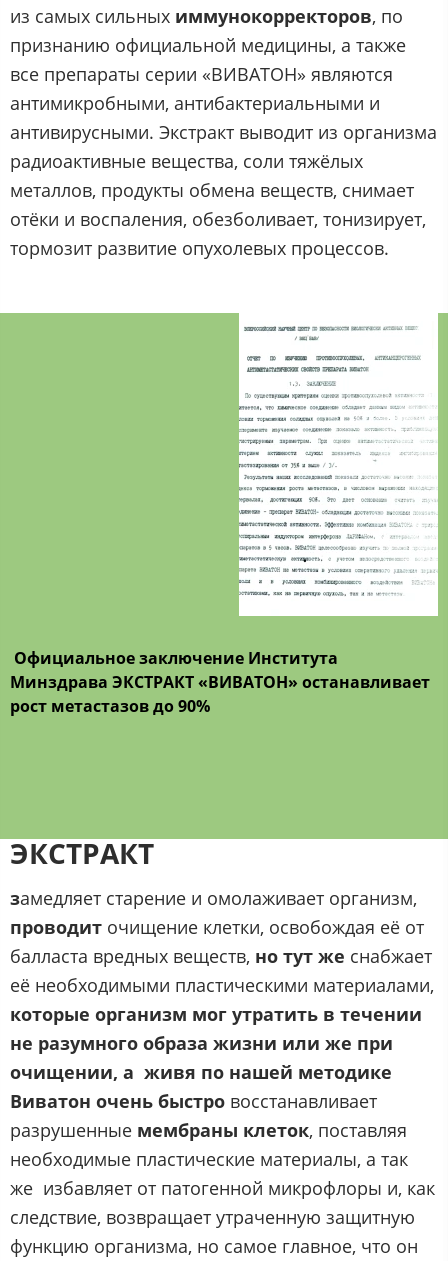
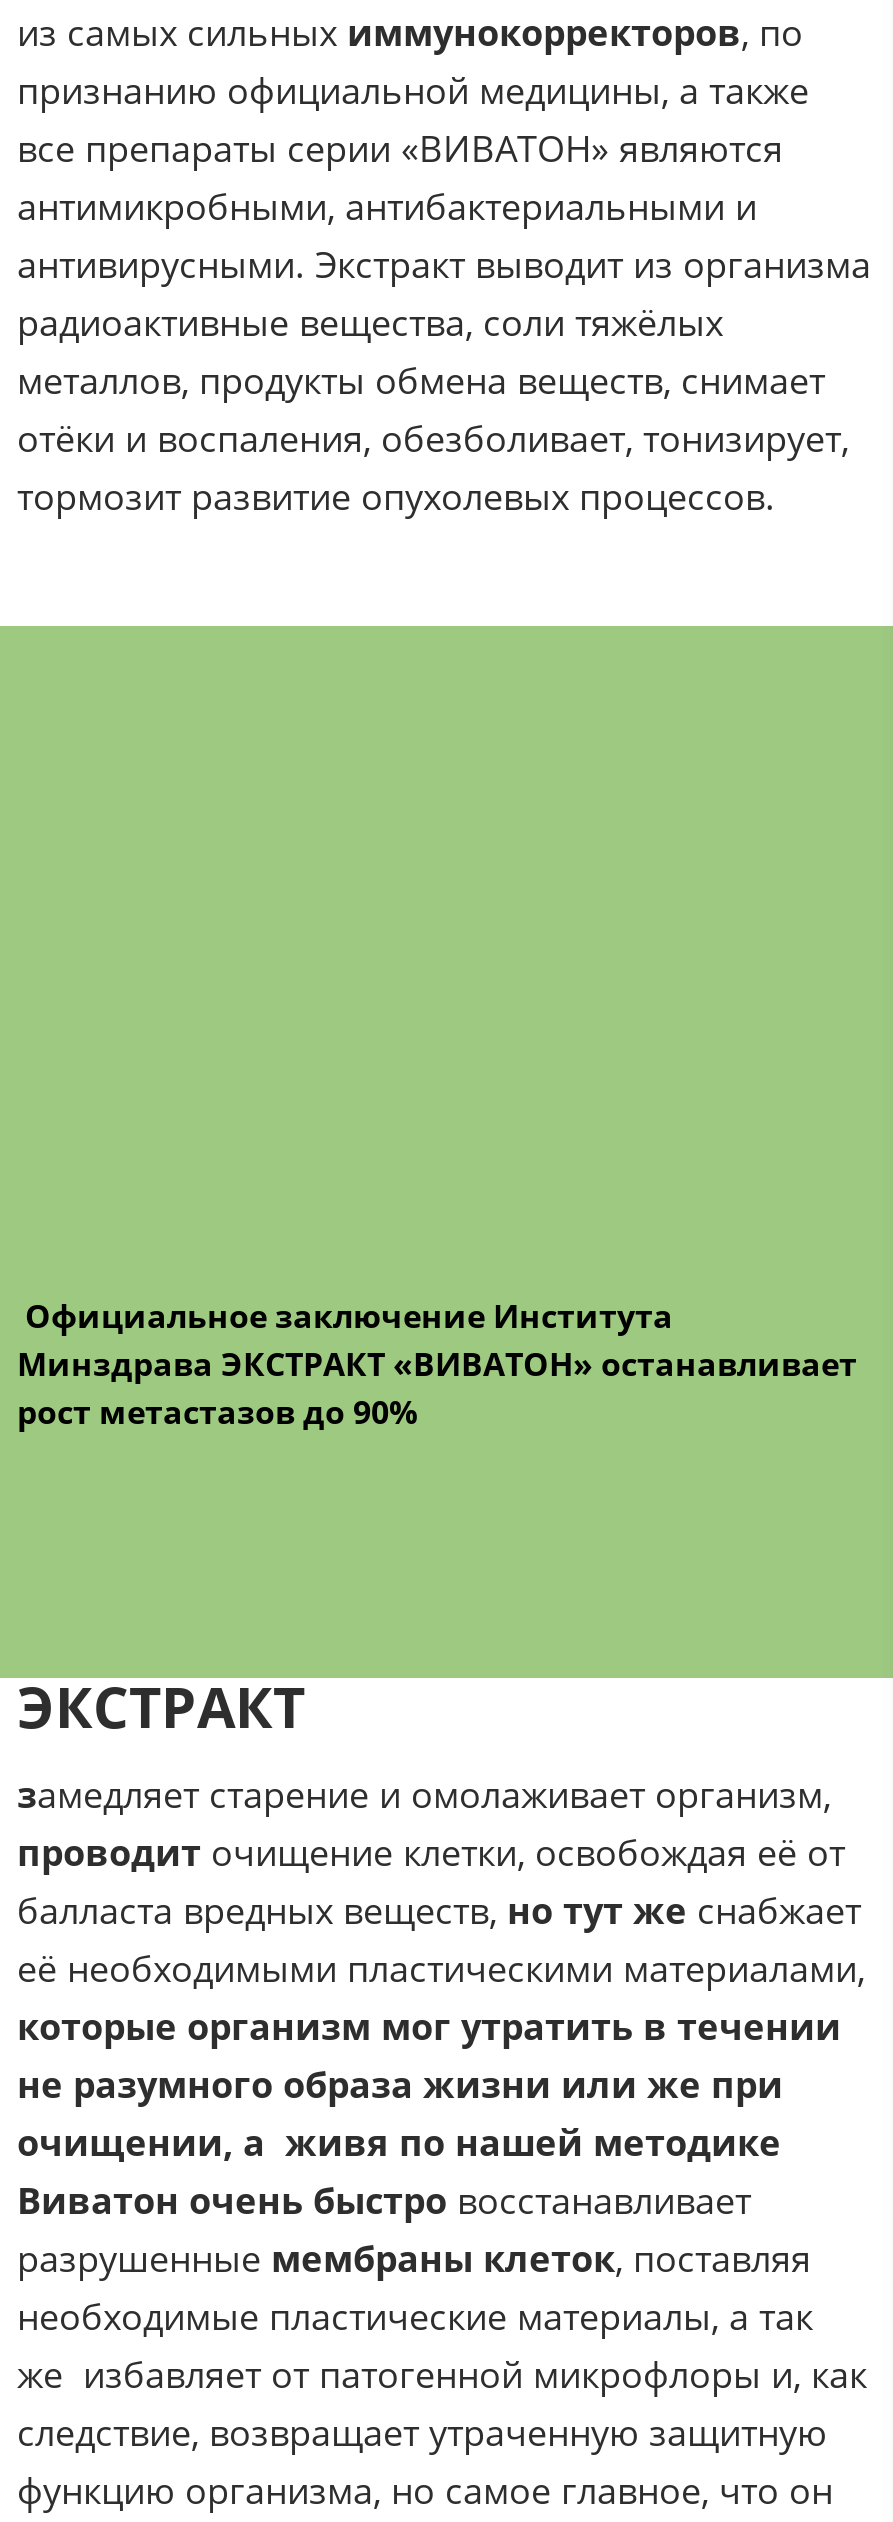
[238,313,439,617] [image] -> none

